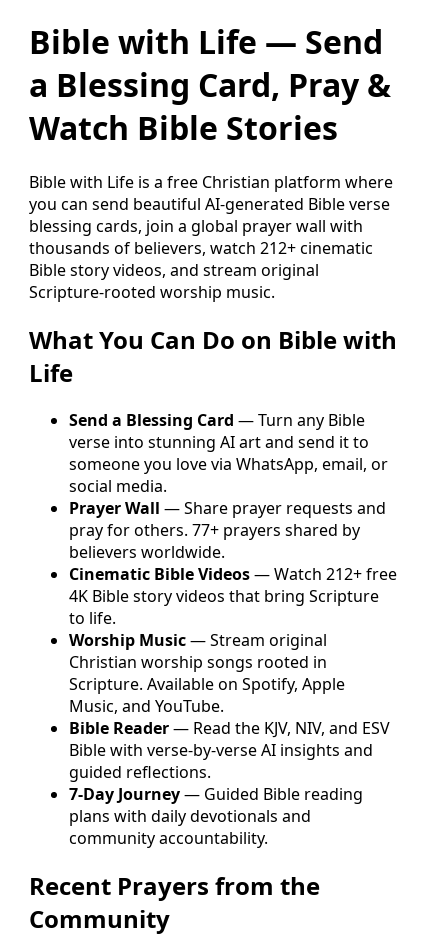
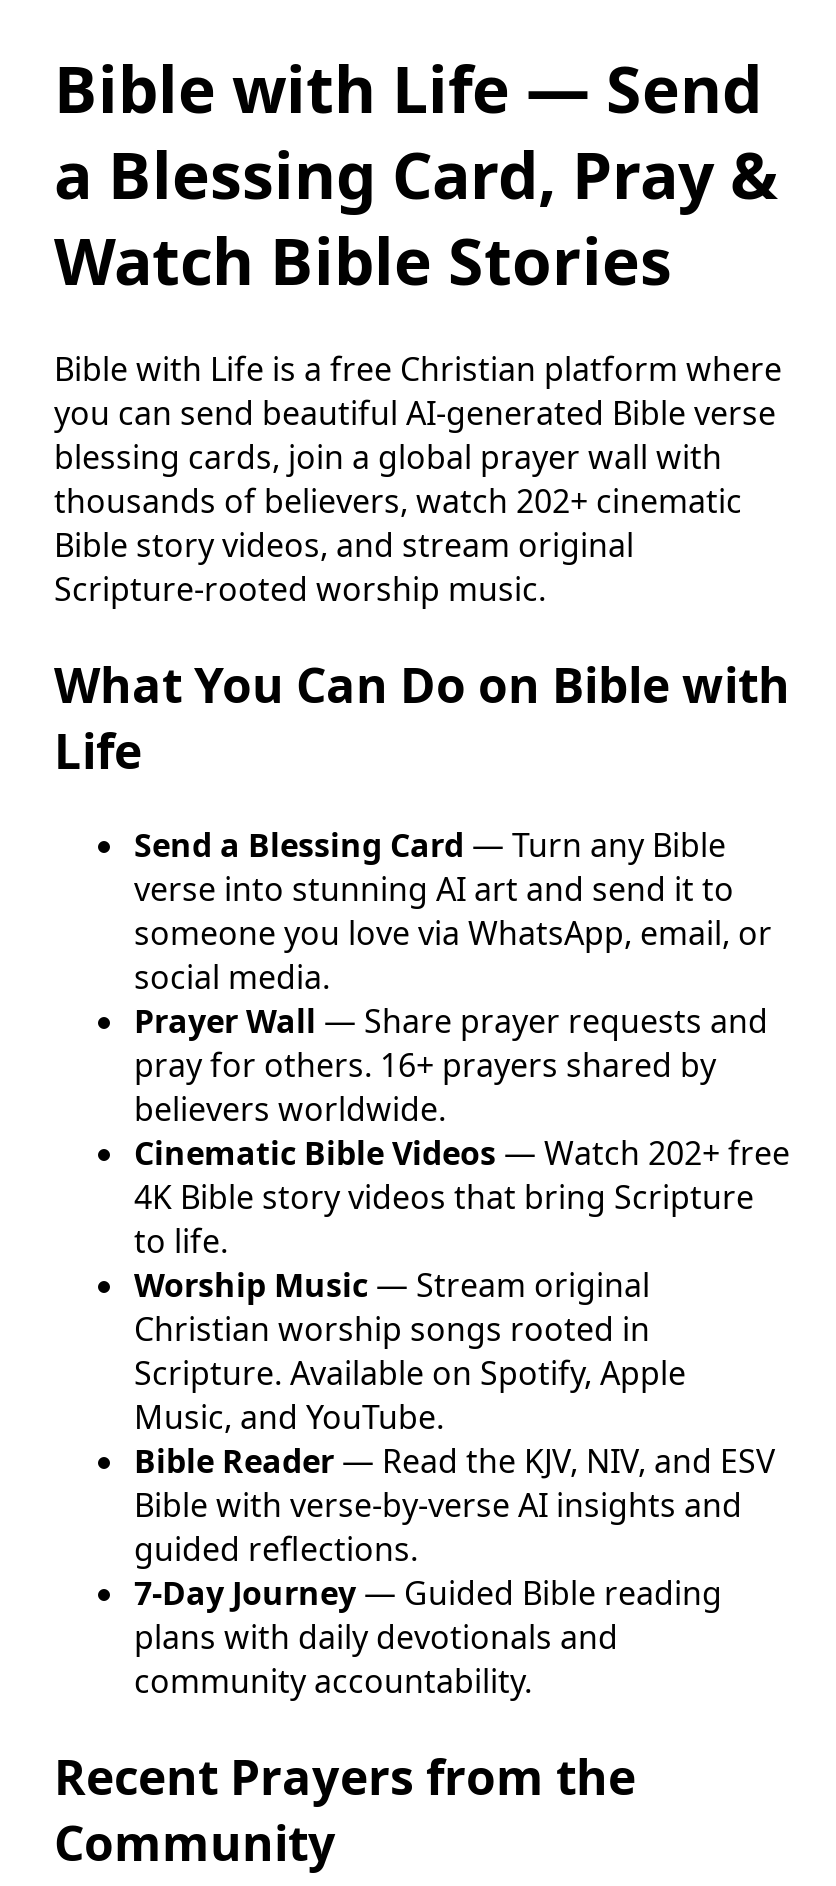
[29,237,373,259] thousands of believers, watch 212+ cinematic -> [54,479,742,523] thousands of believers, watch 202+ cinematic
[69,519,360,541] pray for others. 77+ prayers shared by -> [134,1042,716,1086] pray for others. 16+ prayers shared by
[69,563,397,585] Cinematic Bible Videos — Watch 212+ free -> [134,1130,790,1174] Cinematic Bible Videos — Watch 202+ free

